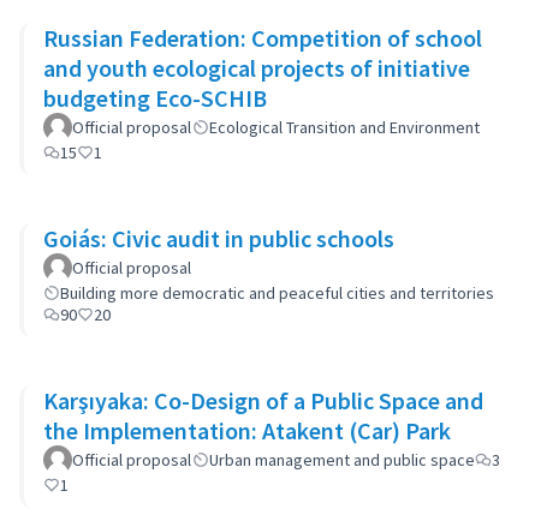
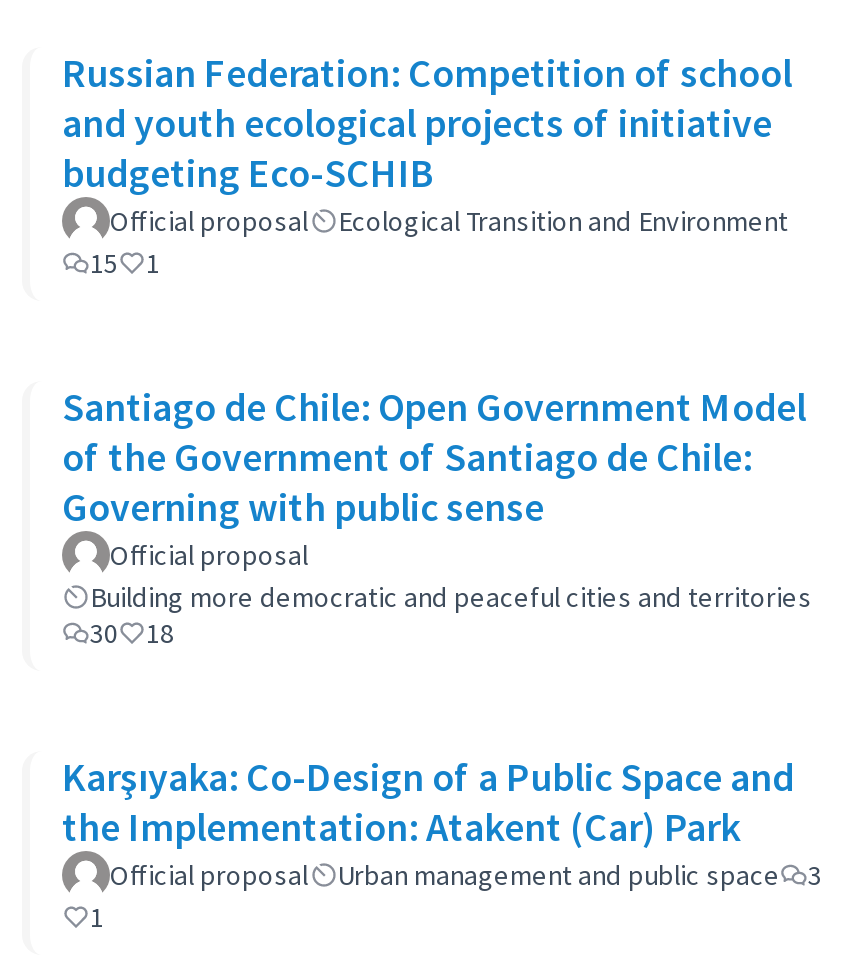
[43,223,394,253] Goiás: Civic audit in public schools -> [62,381,806,531] Santiago de Chile: Open Government Model | of the Government of Santiago de Chile: | Governing with public sense
[60,304,77,325] 90 -> [90,615,118,651] 30
[94,304,111,325] 20 -> [146,615,174,651] 18

